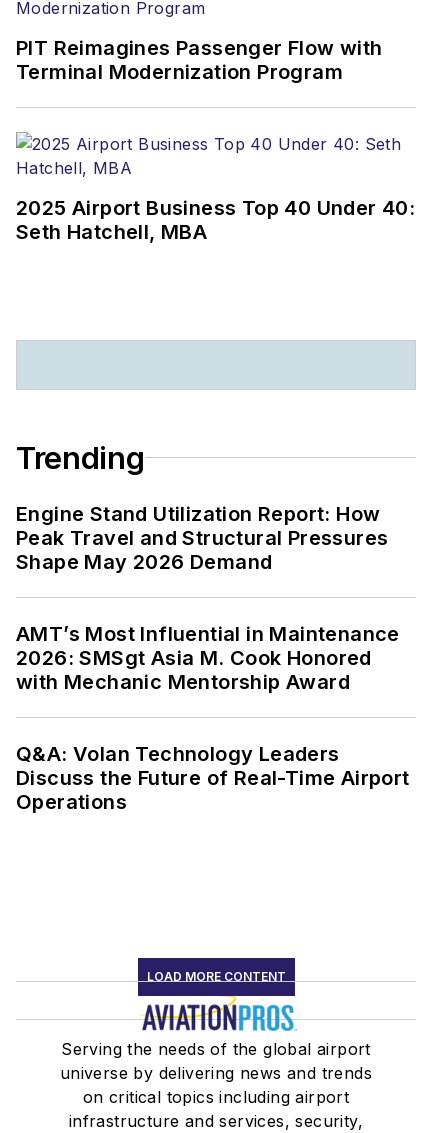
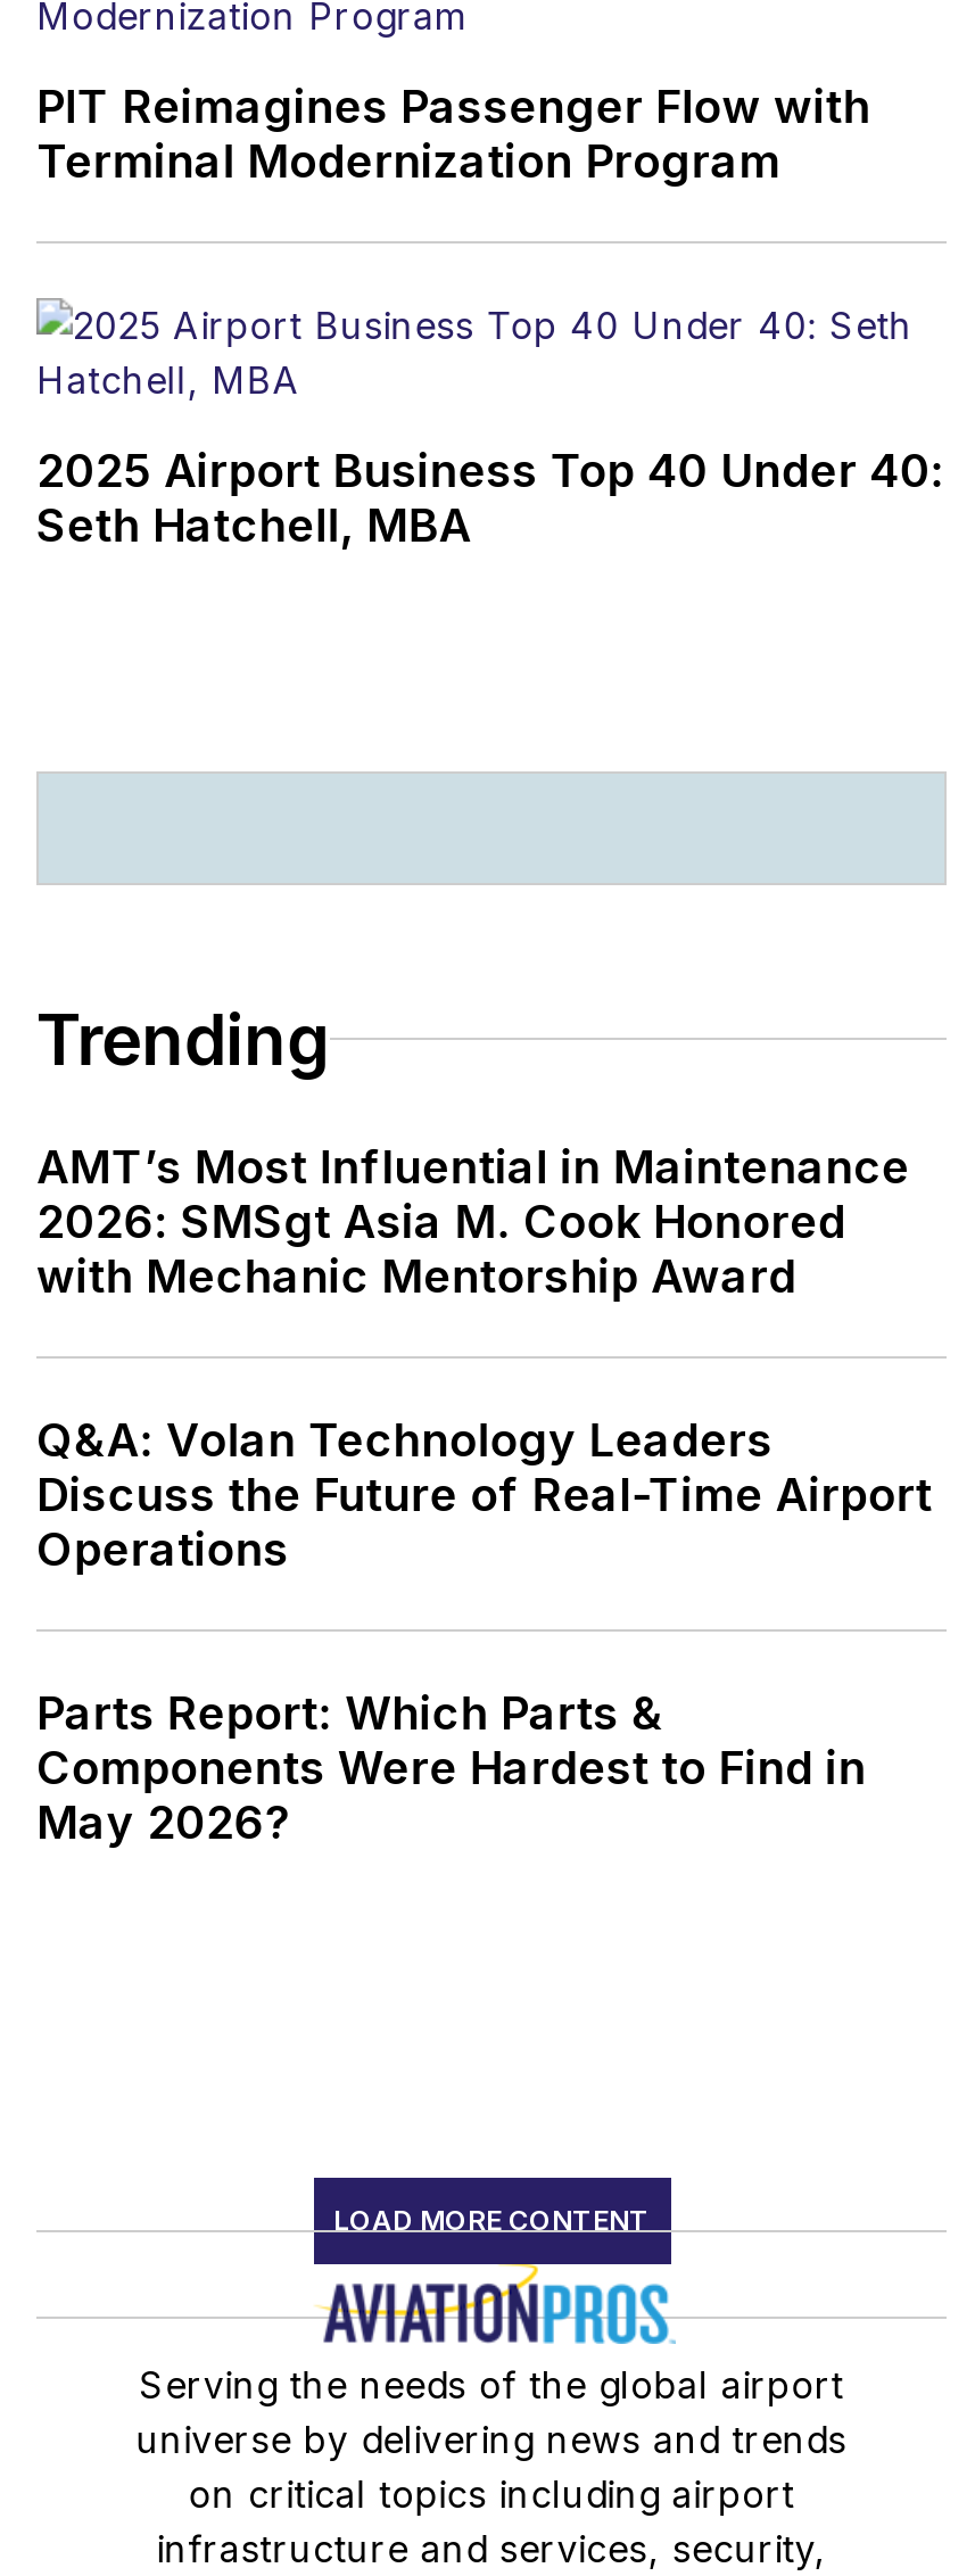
[16,502,388,574] Engine Stand Utilization Report: How | Peak Travel and Structural Pressures | Shape May 2026 Demand -> none
moved [16,622,412,814] -> [36,1140,937,1577]: AMT’s Most Influential in Maintenance | 2026: SMSgt Asia M. Cook Honored | with Mechanic Mentorship Award | Q&A: Volan Technology Leaders | Discuss the Future of Real-Time Airport | Operations
none -> [36,1686,866,1850] Parts Report: Which Parts & | Components Were Hardest to Find in | May 2026?

